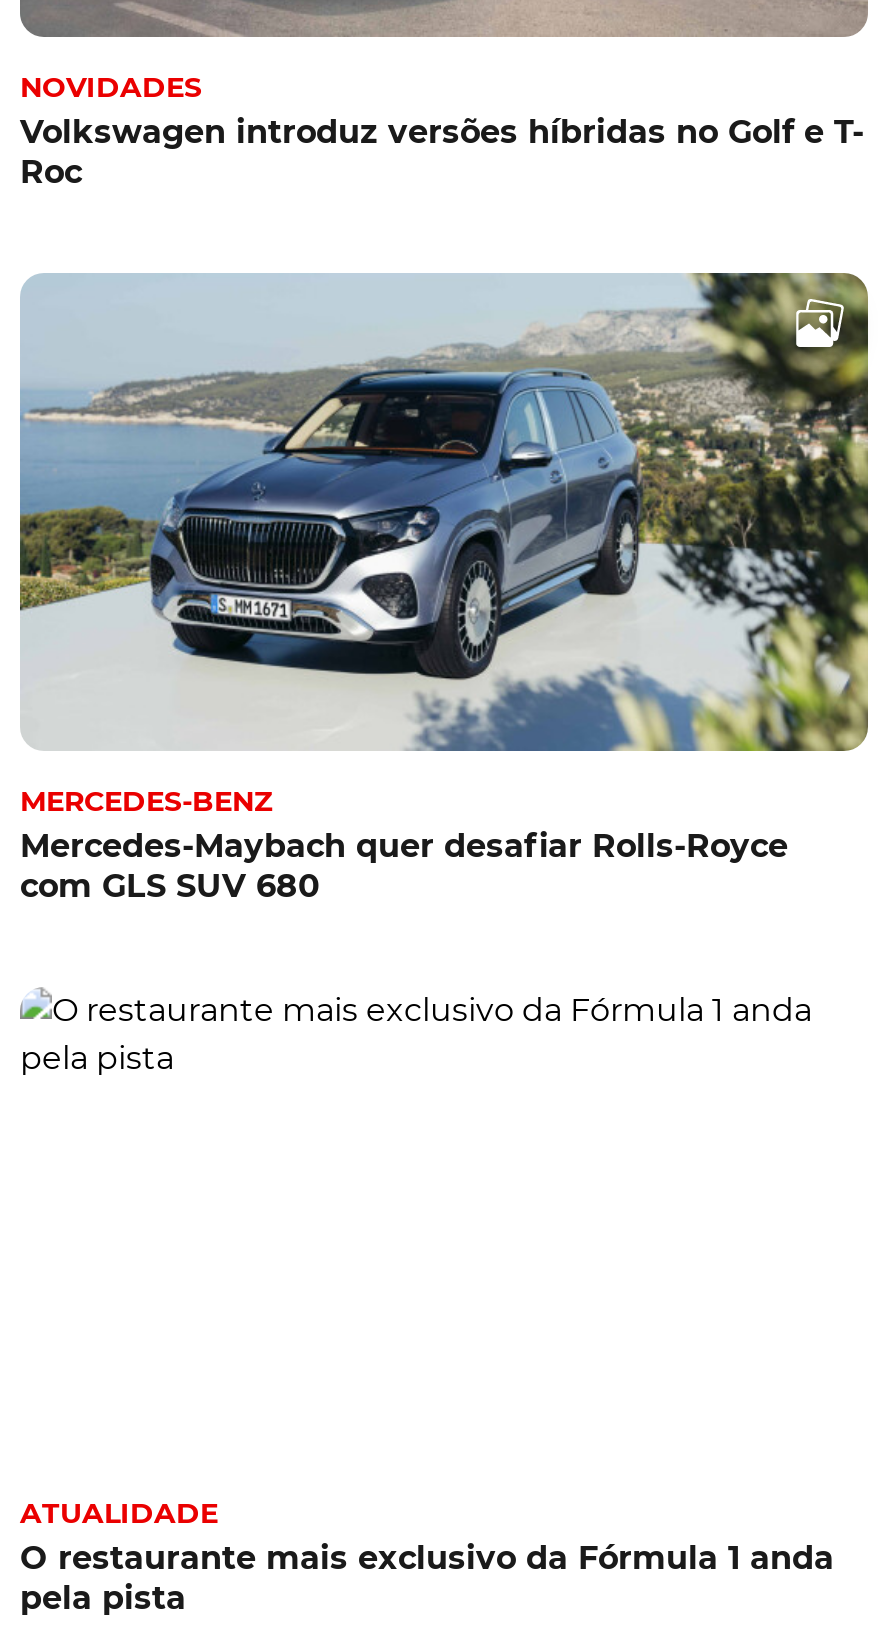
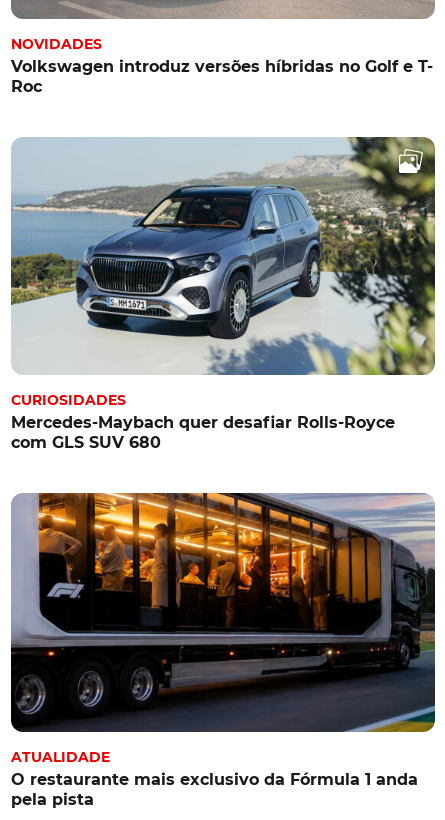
[20,782,272,818] MERCEDES-BENZ -> [11,391,126,409] CURIOSIDADES
none -> [10,492,436,733] [image]

